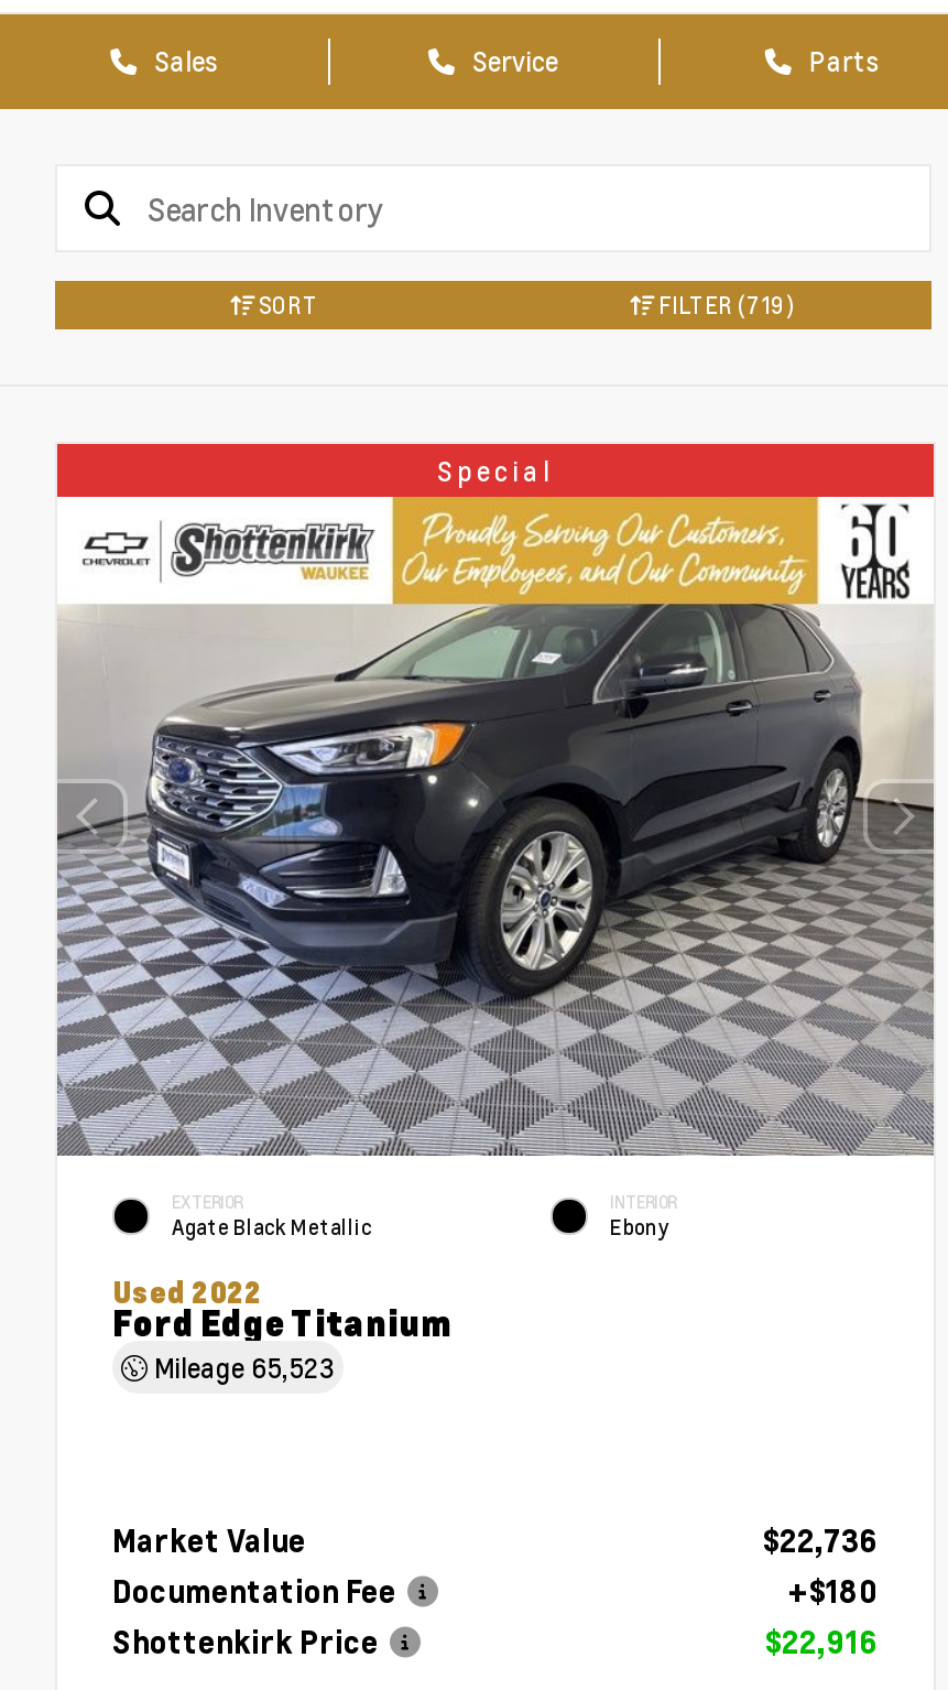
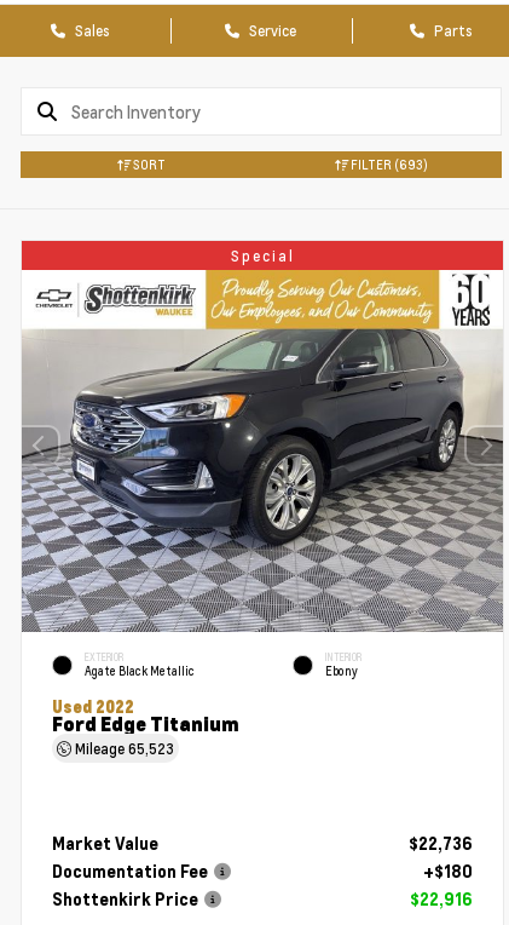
[654,289,795,320] FILTER (719) -> [348,156,428,173] FILTER (693)

